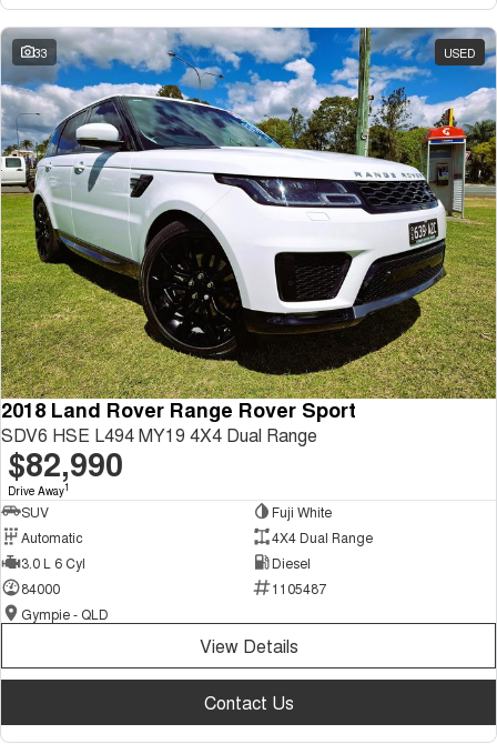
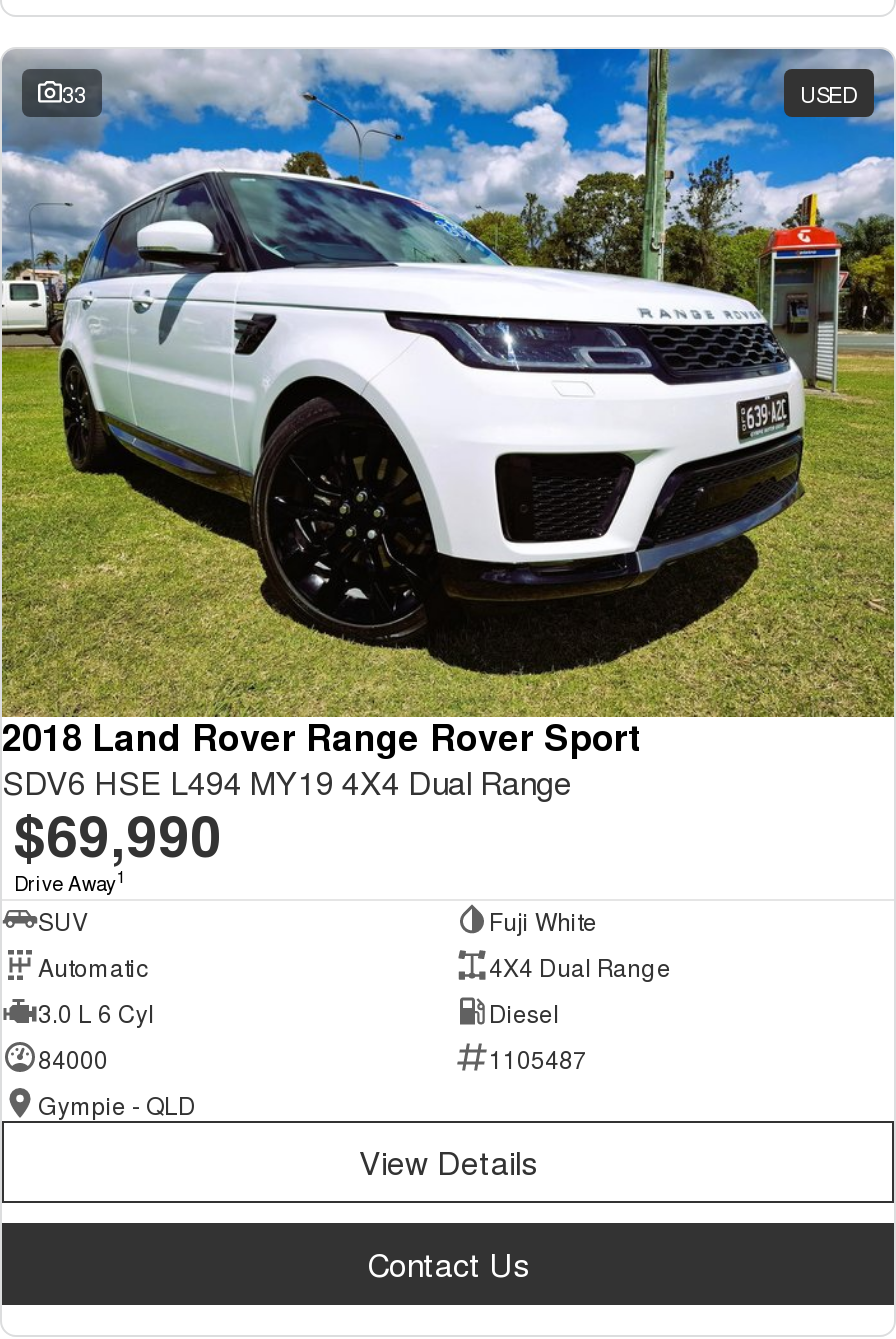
[8,441,123,487] $82,990 -> [14,794,222,876] $69,990

